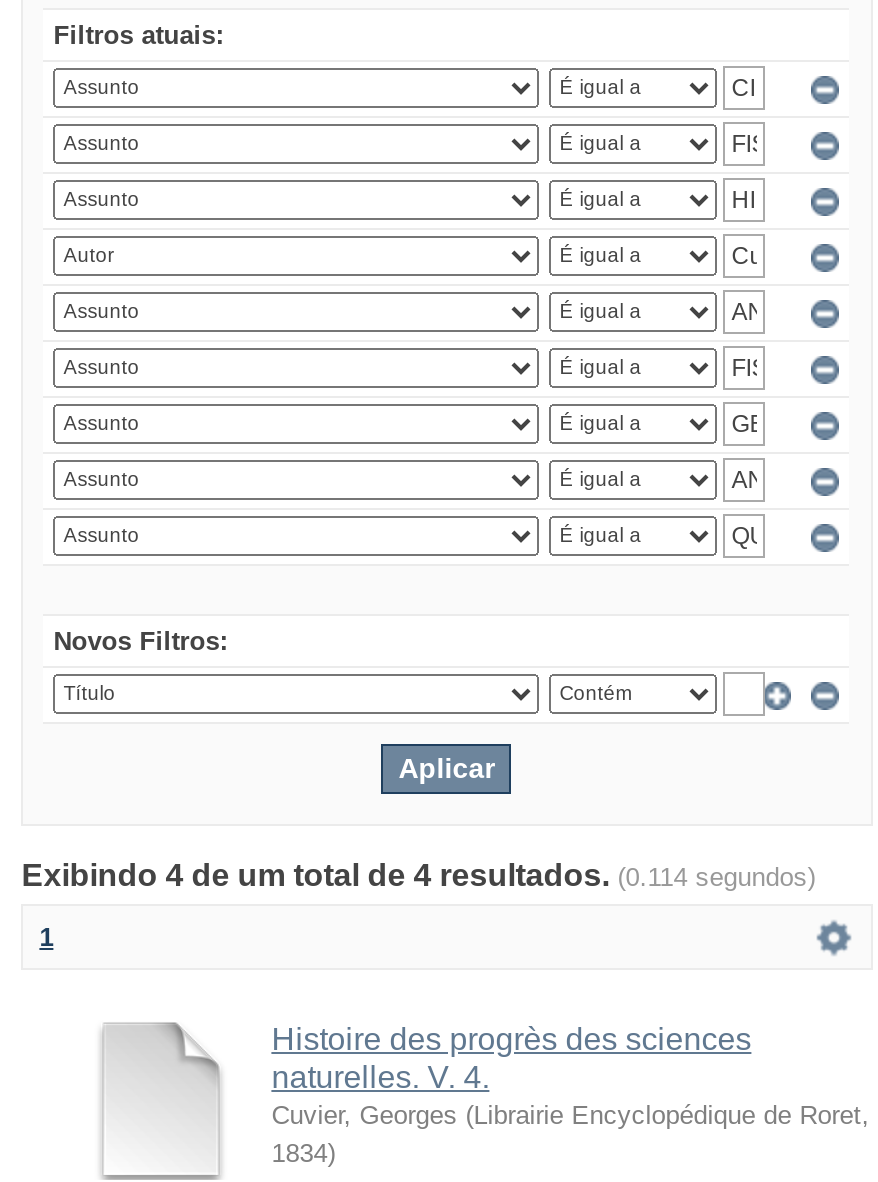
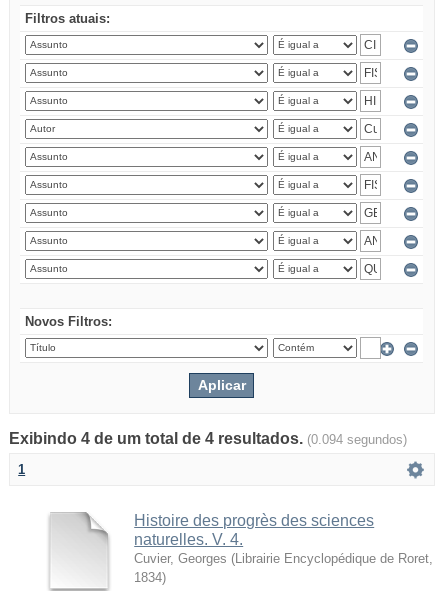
[21,858,815,892] Exibindo 4 de um total de 4 resultados. (0.114 segundos) -> [9,430,407,447] Exibindo 4 de um total de 4 resultados. (0.094 segundos)

